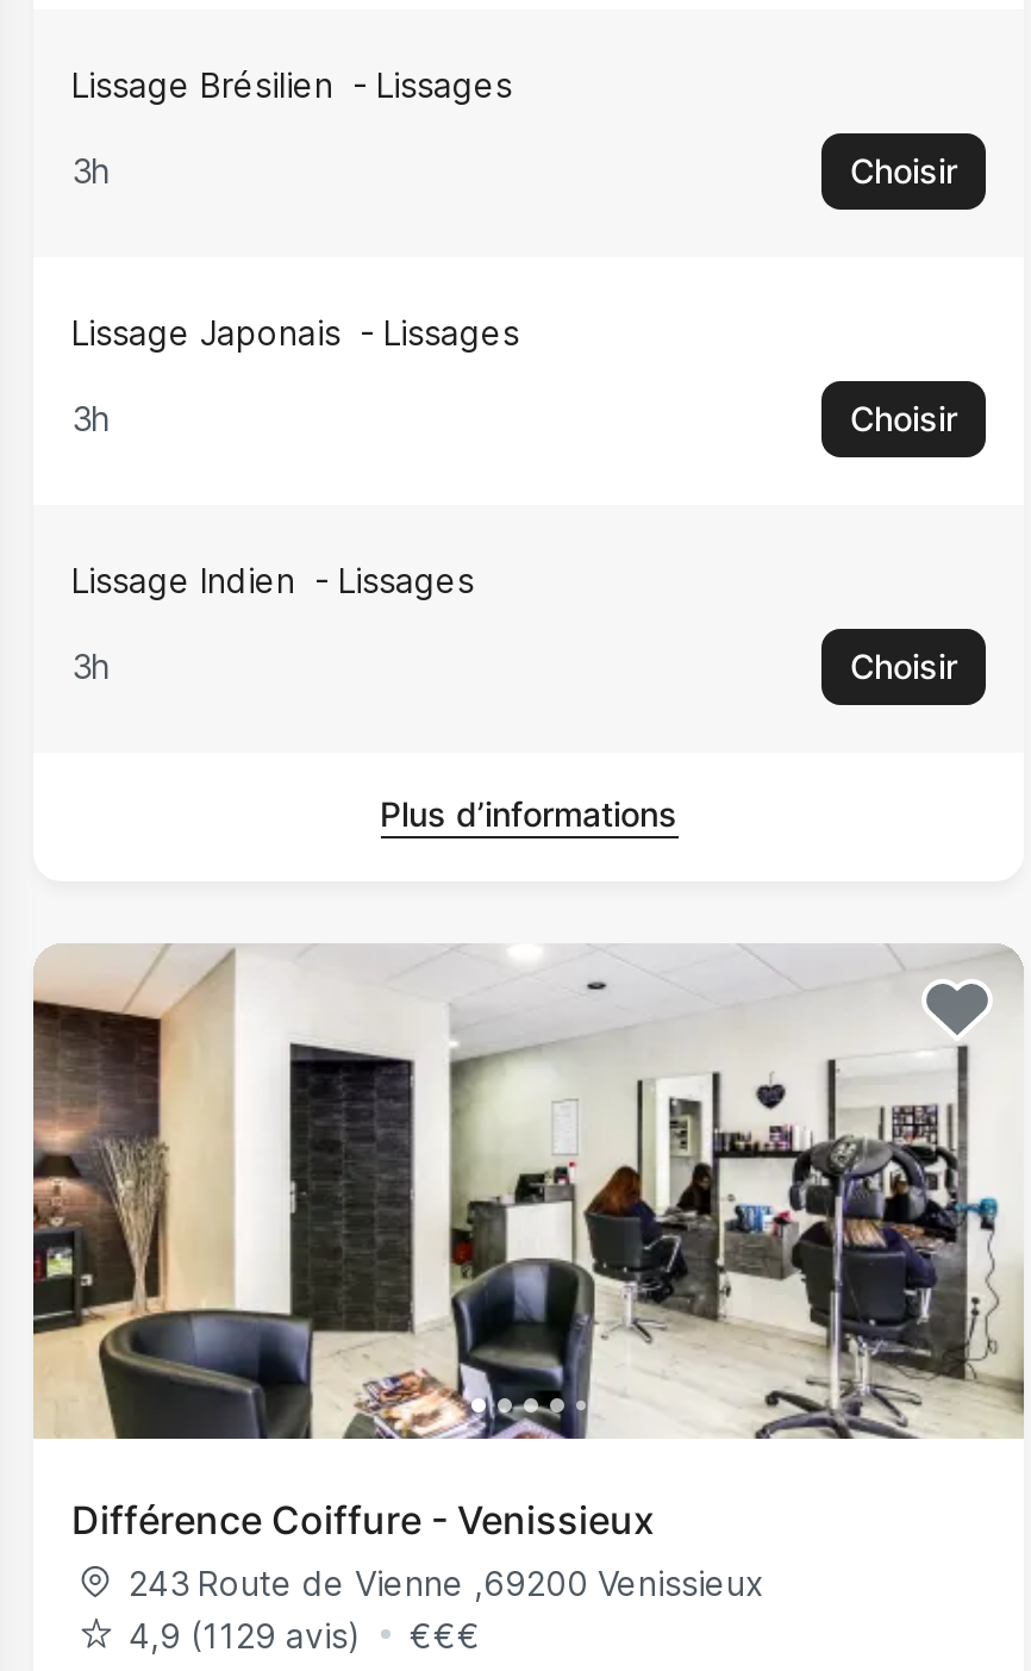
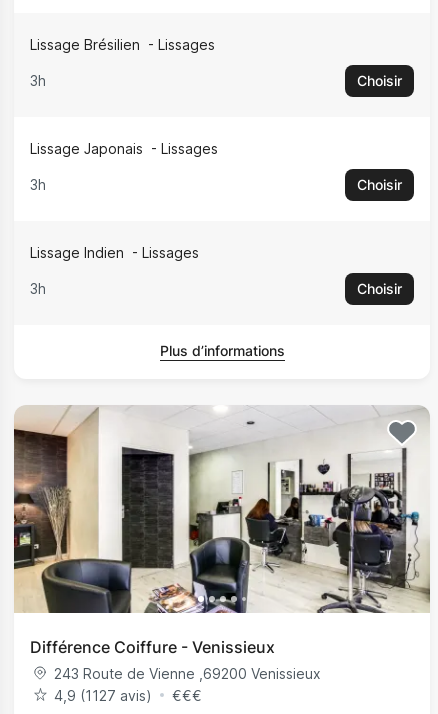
[129,1614,362,1654] 4,9 (1129 avis) -> [54,686,152,703] 4,9 (1127 avis)

